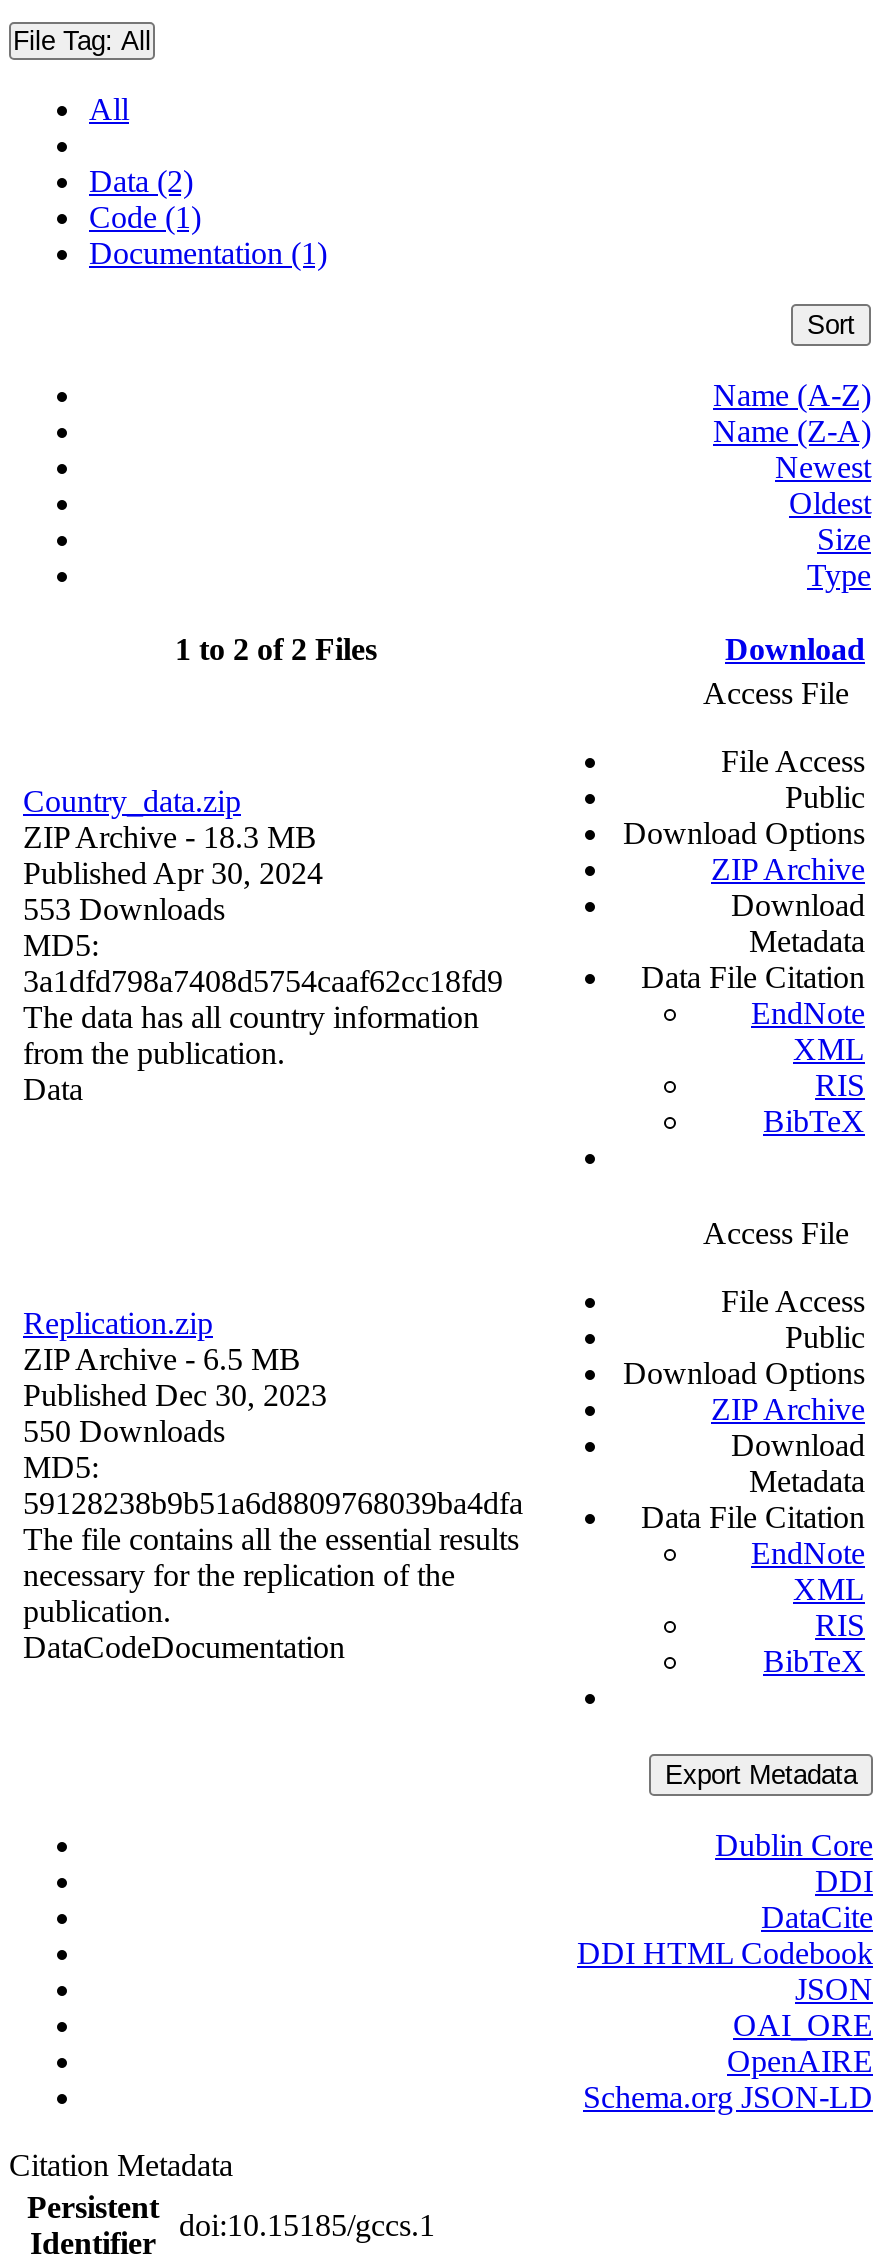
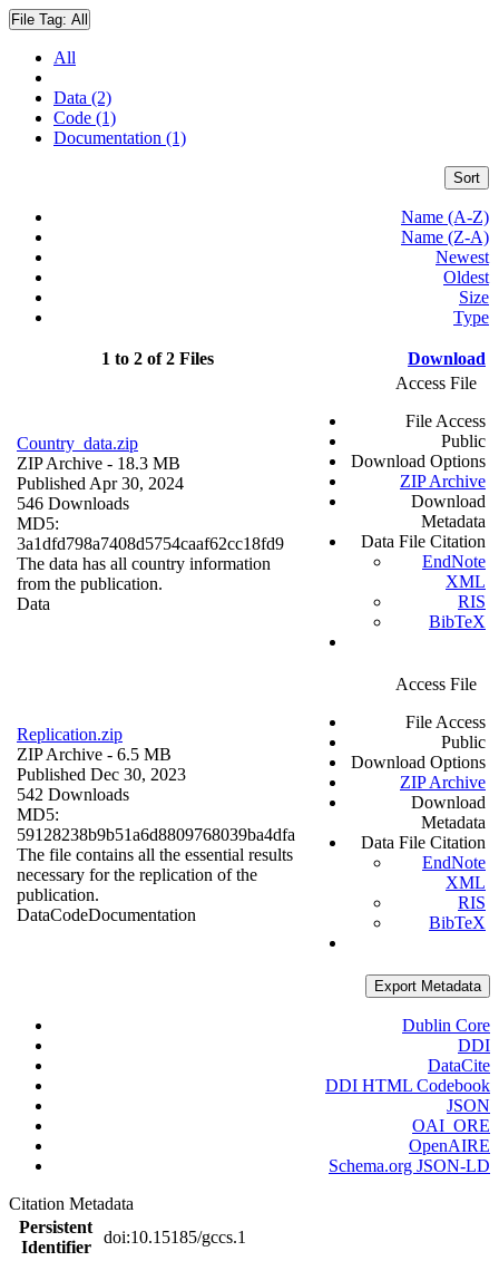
[23,893,225,927] 553 Downloads -> [17,494,129,513] 546 Downloads
[23,1415,225,1449] 550 Downloads -> [17,785,129,804] 542 Downloads

